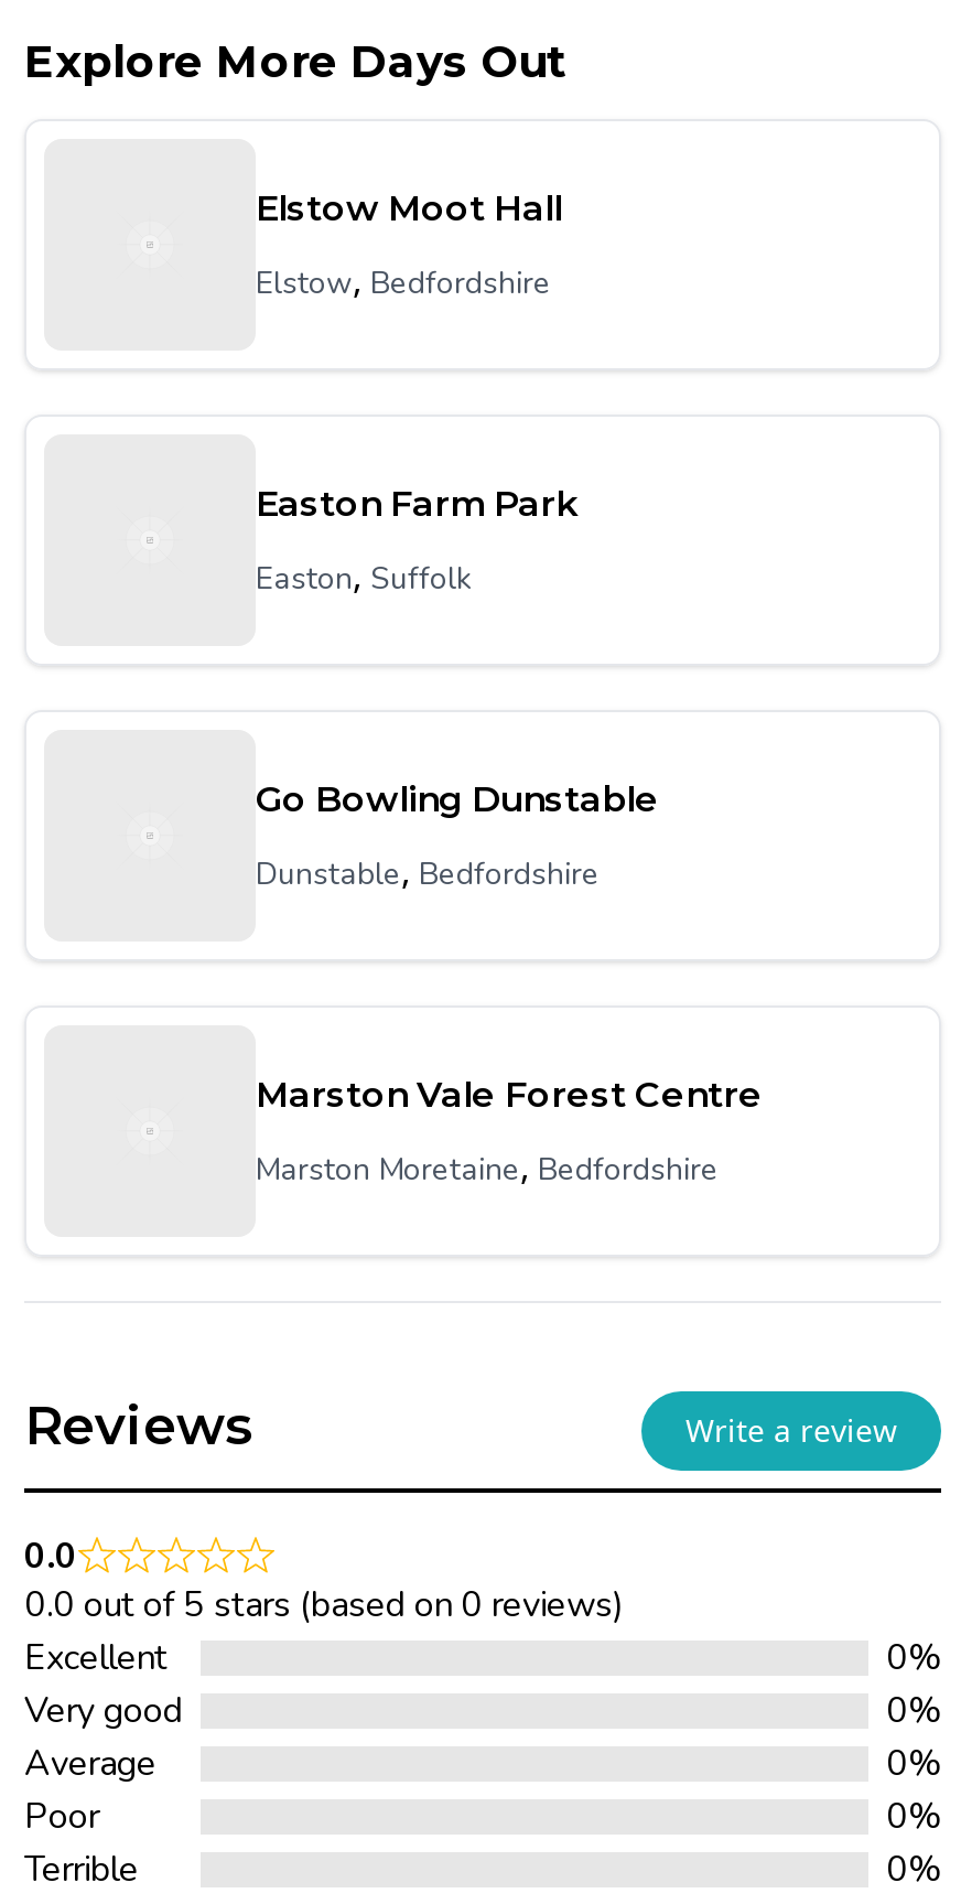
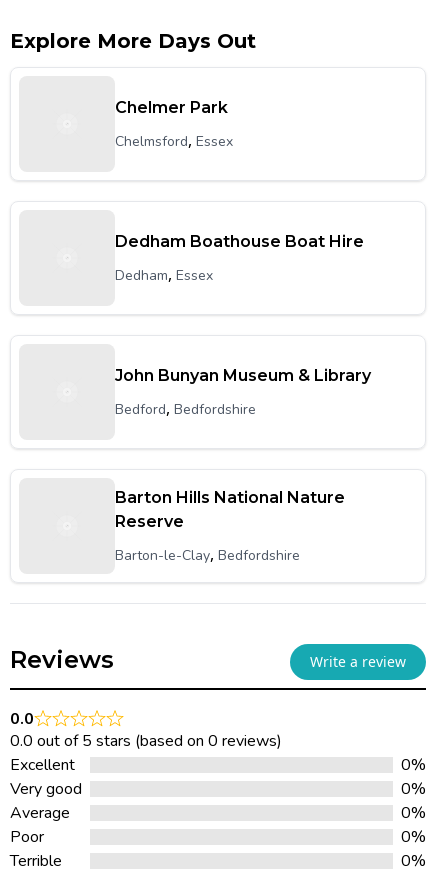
[256,187,562,229] Elstow Moot Hall -> [115,98,228,117] Chelmer Park
[256,256,551,304] Elstow, Bedfordshire -> [115,129,233,151] Chelmsford, Essex
[256,483,577,525] Easton Farm Park -> [115,232,364,251] Dedham Boathouse Boat Hire
[256,551,472,600] Easton, Suffolk -> [115,263,213,285] Dedham, Essex
[256,778,659,820] Go Bowling Dunstable -> [115,366,371,385] John Bunyan Museum & Library
[256,847,600,895] Dunstable, Bedfordshire -> [115,397,256,419] Bedford, Bedfordshire
[256,1074,763,1116] Marston Vale Forest Centre -> [115,488,345,531] Barton Hills National Nature | Reserve
[256,1142,719,1191] Marston Moretaine, Bedfordshire -> [115,543,300,565] Barton-le-Clay, Bedfordshire

